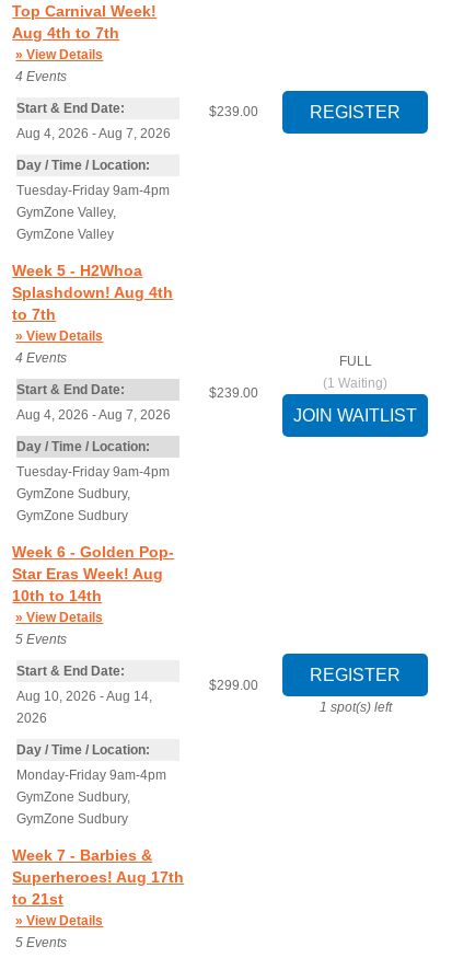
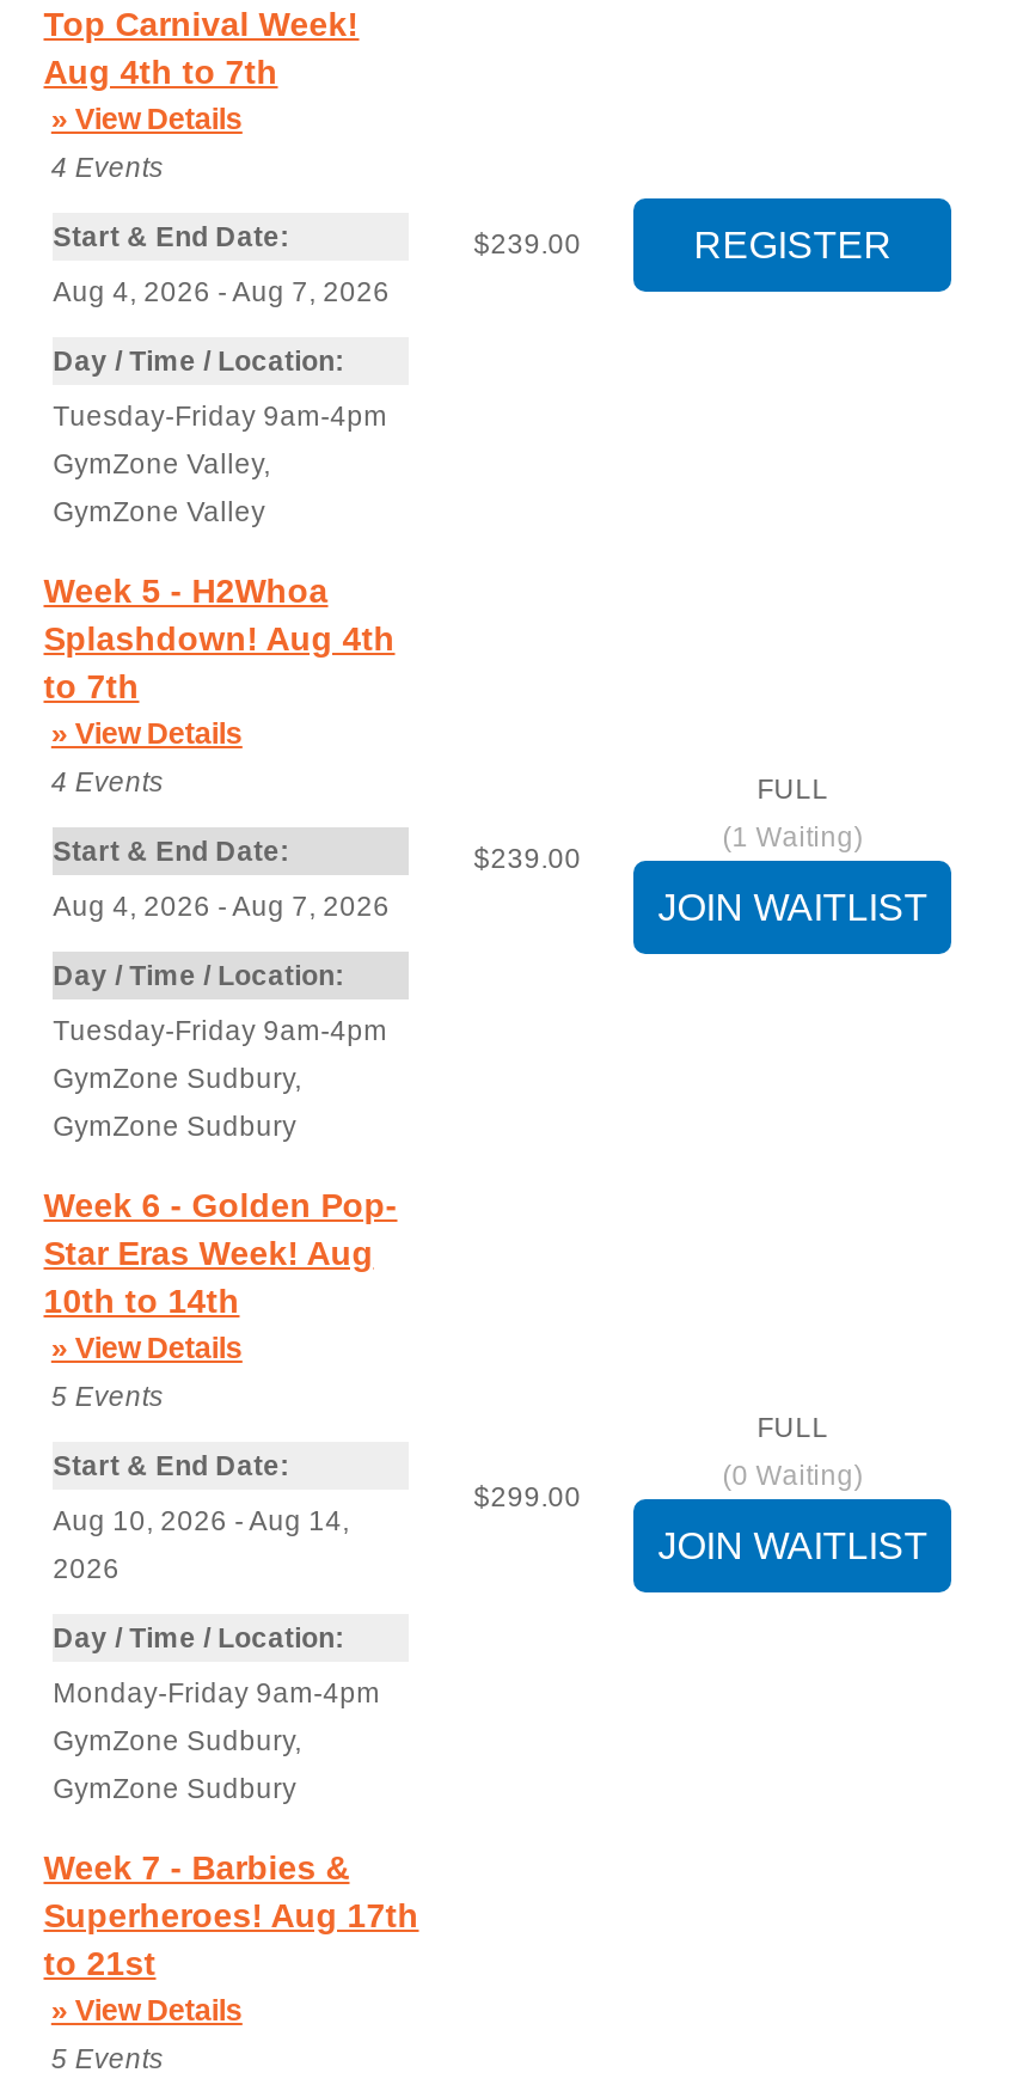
[281,653,429,729] [image] | 1 spot(s) left -> [631,1413,954,1595] [image] | FULL | (0 Waiting)

